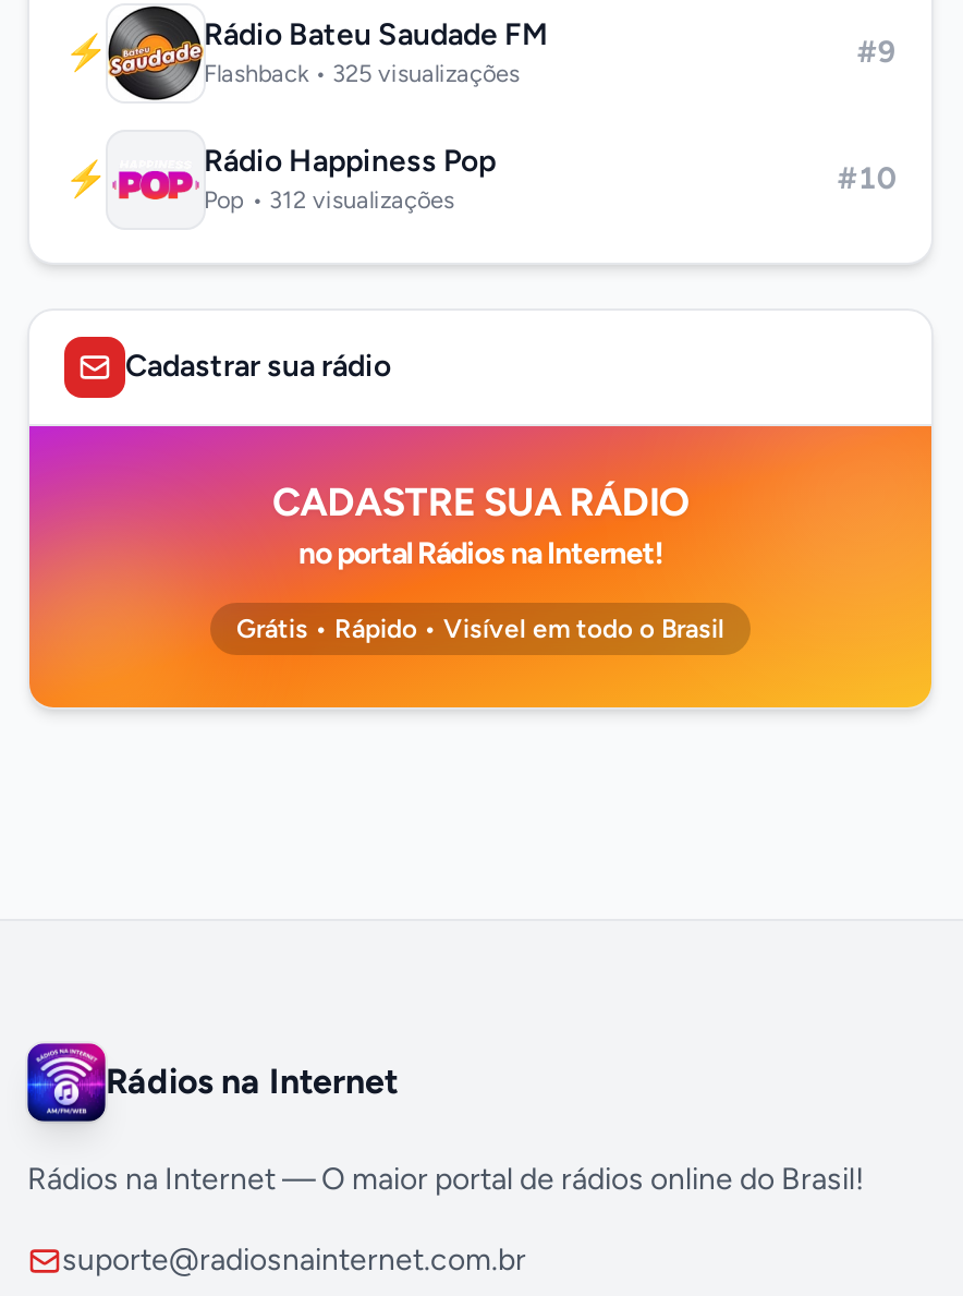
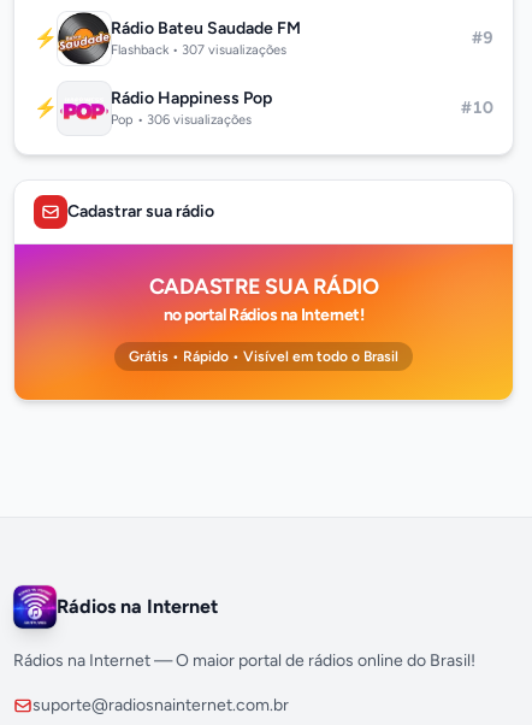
[204,60,520,88] Flashback • 325 visualizações -> [111,42,286,58] Flashback • 307 visualizações
[204,186,454,215] Pop • 312 visualizações -> [111,112,252,128] Pop • 306 visualizações

